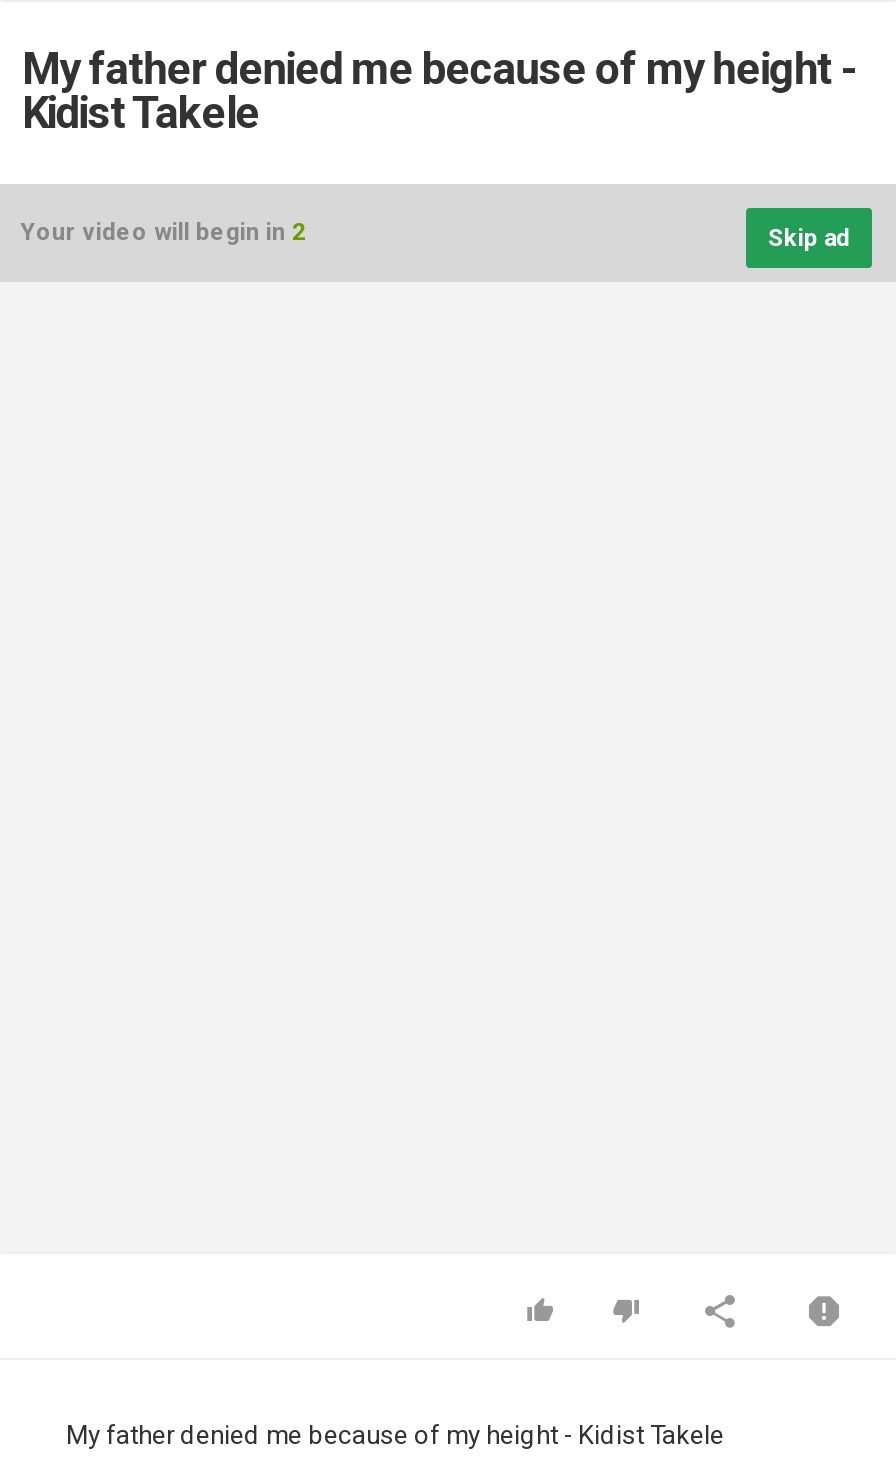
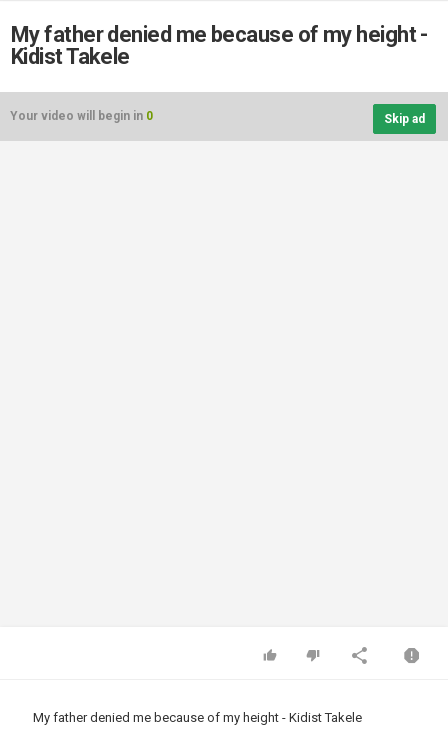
[20,218,306,246] Your video will begin in 2 -> [10,109,153,123] Your video will begin in 0

